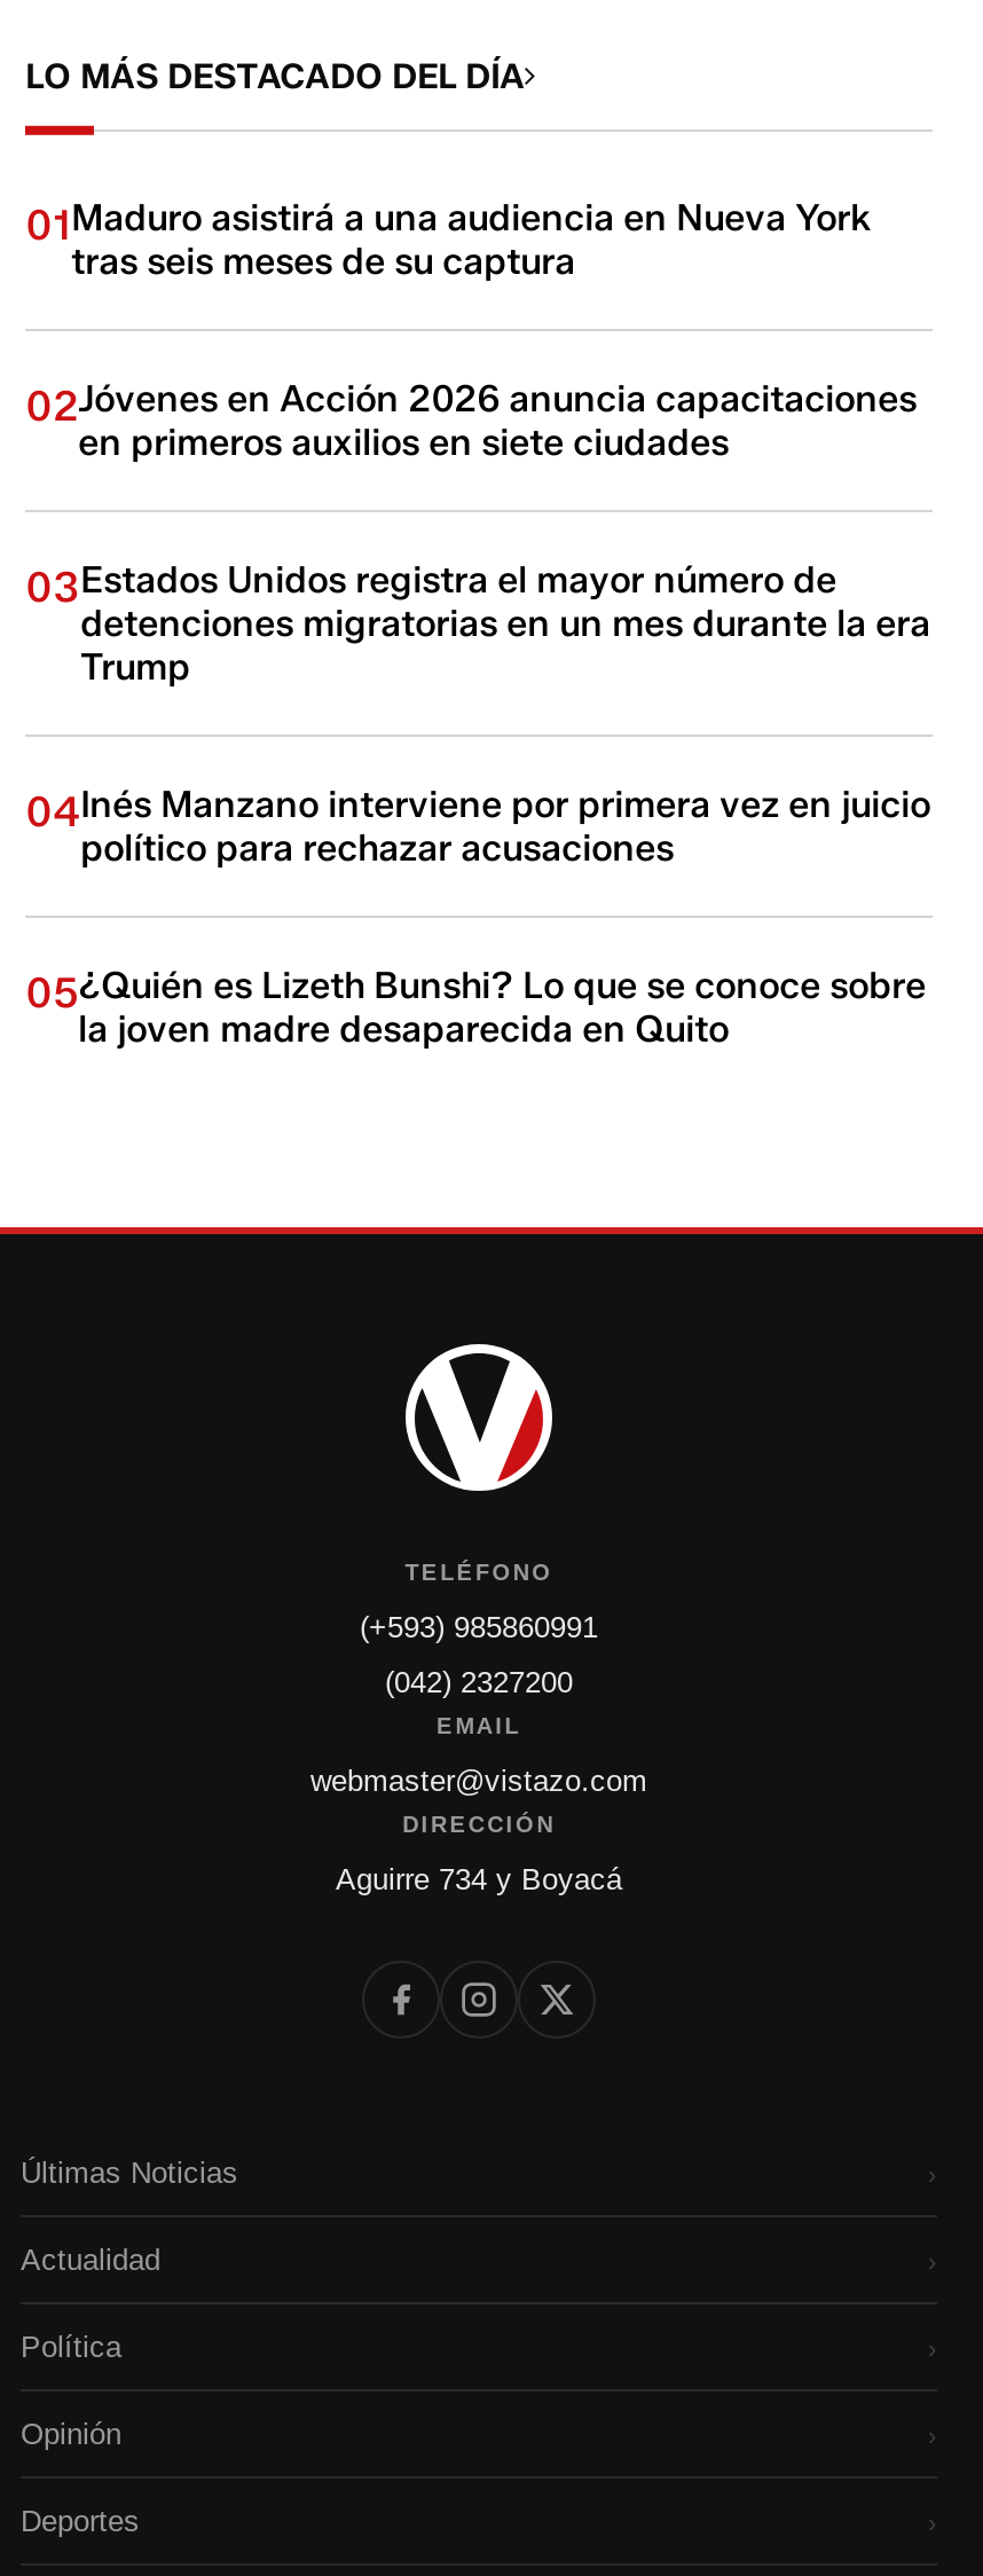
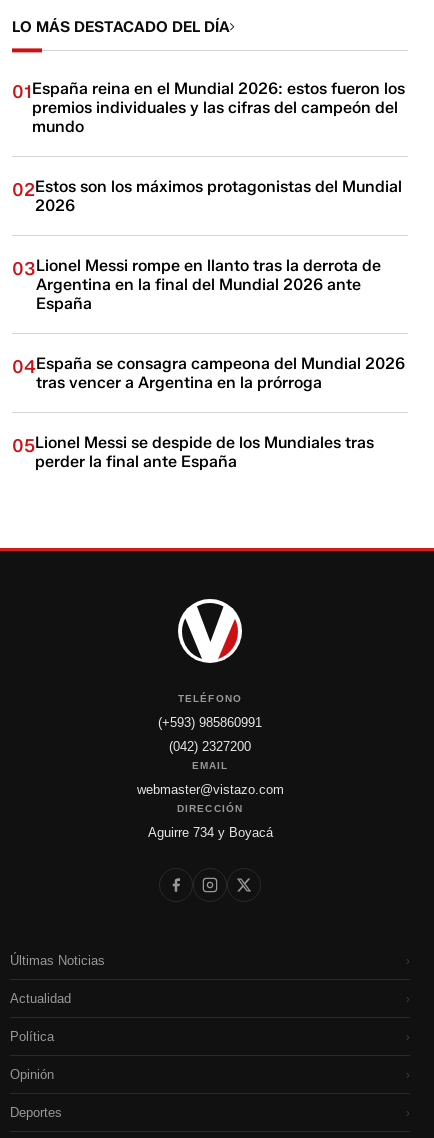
[25,197,871,284] 01Maduro asistirá a una audiencia en Nueva York | tras seis meses de su captura -> [12,79,405,136] 01España reina en el Mundial 2026: estos fueron los | premios individuales y las cifras del campeón del | mundo
[25,378,917,465] 02Jóvenes en Acción 2026 anuncia capacitaciones | en primeros auxilios en siete ciudades -> [12,177,402,215] 02Estos son los máximos protagonistas del Mundial | 2026
[25,559,931,690] 03Estados Unidos registra el mayor número de | detenciones migratorias en un mes durante la era | Trump -> [12,256,381,313] 03Lionel Messi rompe en llanto tras la derrota de | Argentina en la final del Mundial 2026 ante | España
[25,784,931,871] 04Inés Manzano interviene por primera vez en juicio | político para rechazar acusaciones -> [12,354,405,392] 04España se consagra campeona del Mundial 2026 | tras vencer a Argentina en la prórroga
[25,965,926,1052] 05¿Quién es Lizeth Bunshi? Lo que se conoce sobre | la joven madre desaparecida en Quito -> [12,433,374,471] 05Lionel Messi se despide de los Mundiales tras | perder la final ante España

